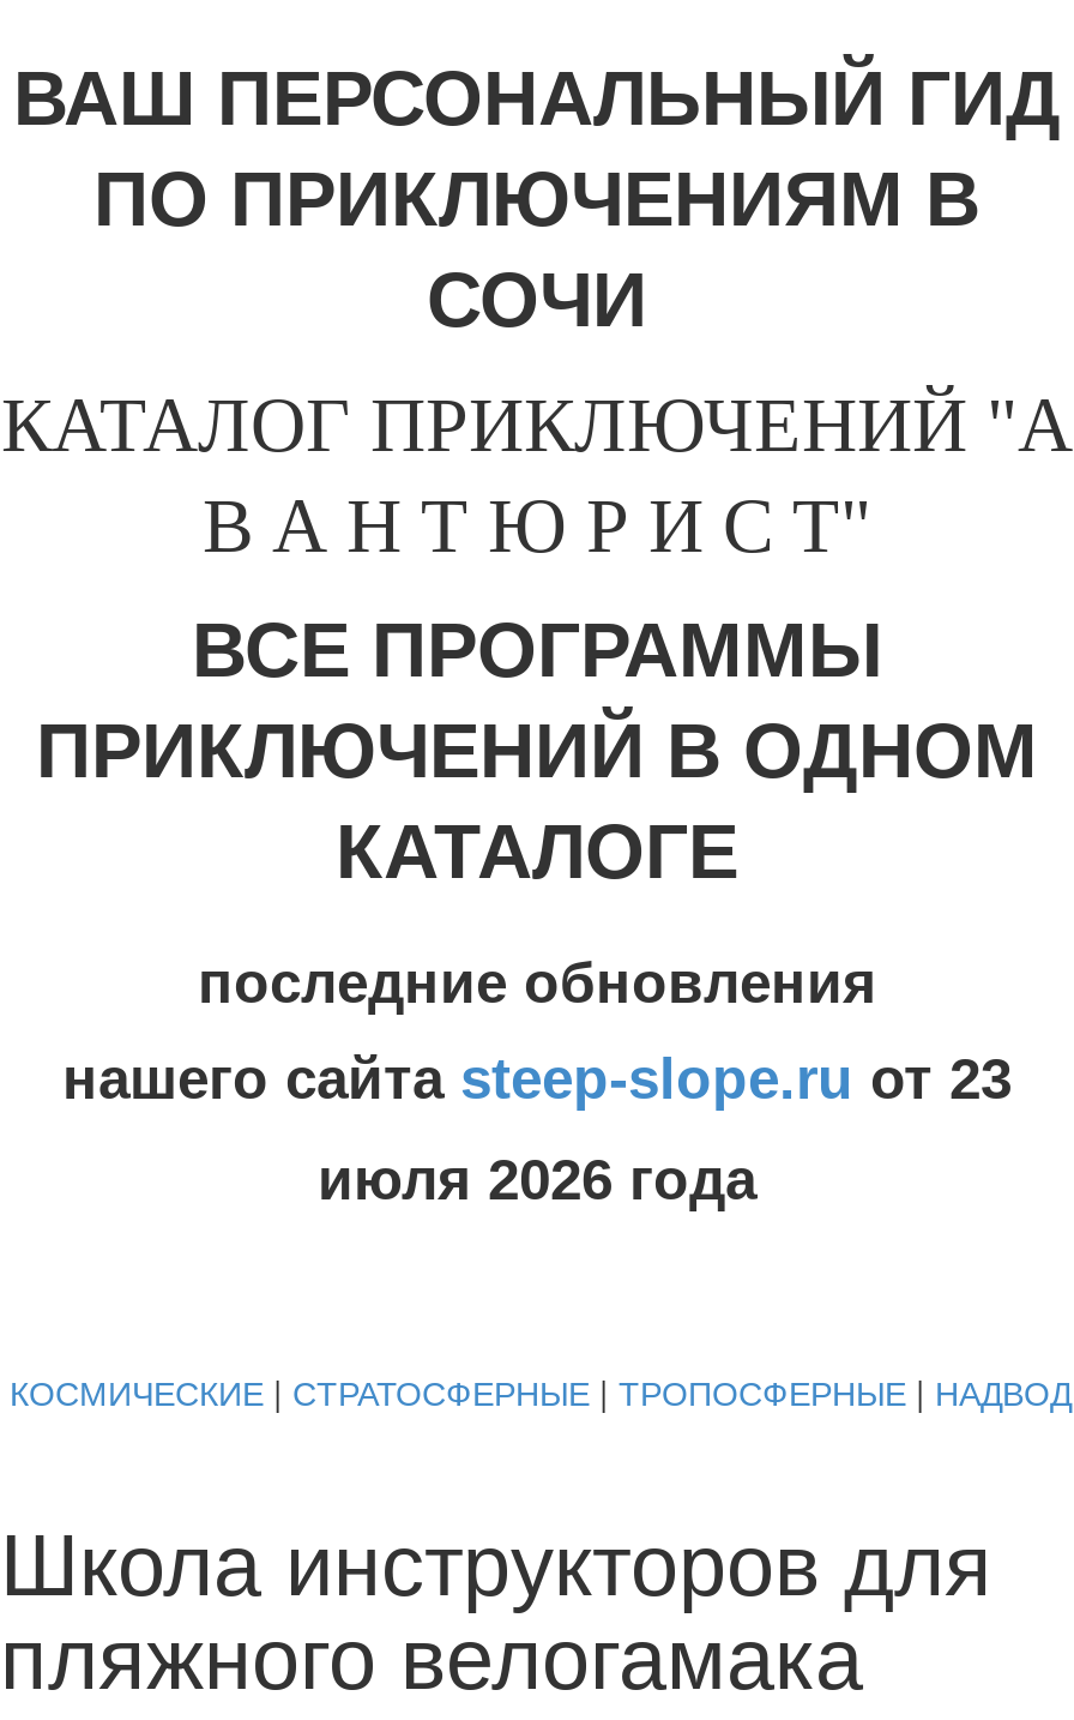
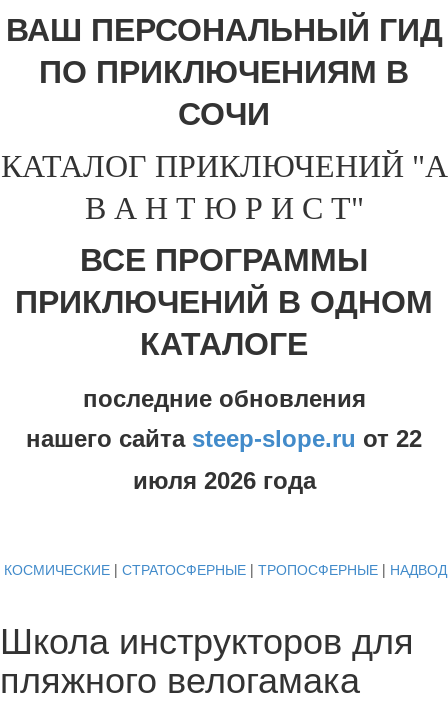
[62,1046,1012,1111] нашего сайта steep-slope.ru от 23 -> [26,425,422,452] нашего сайта steep-slope.ru от 22

